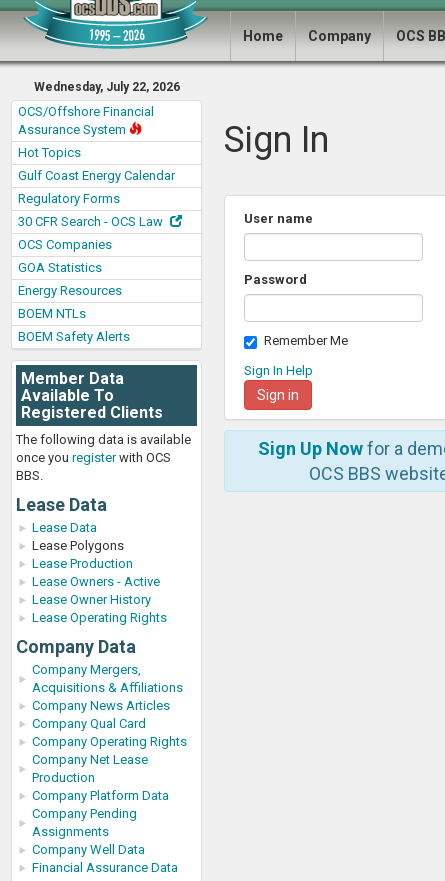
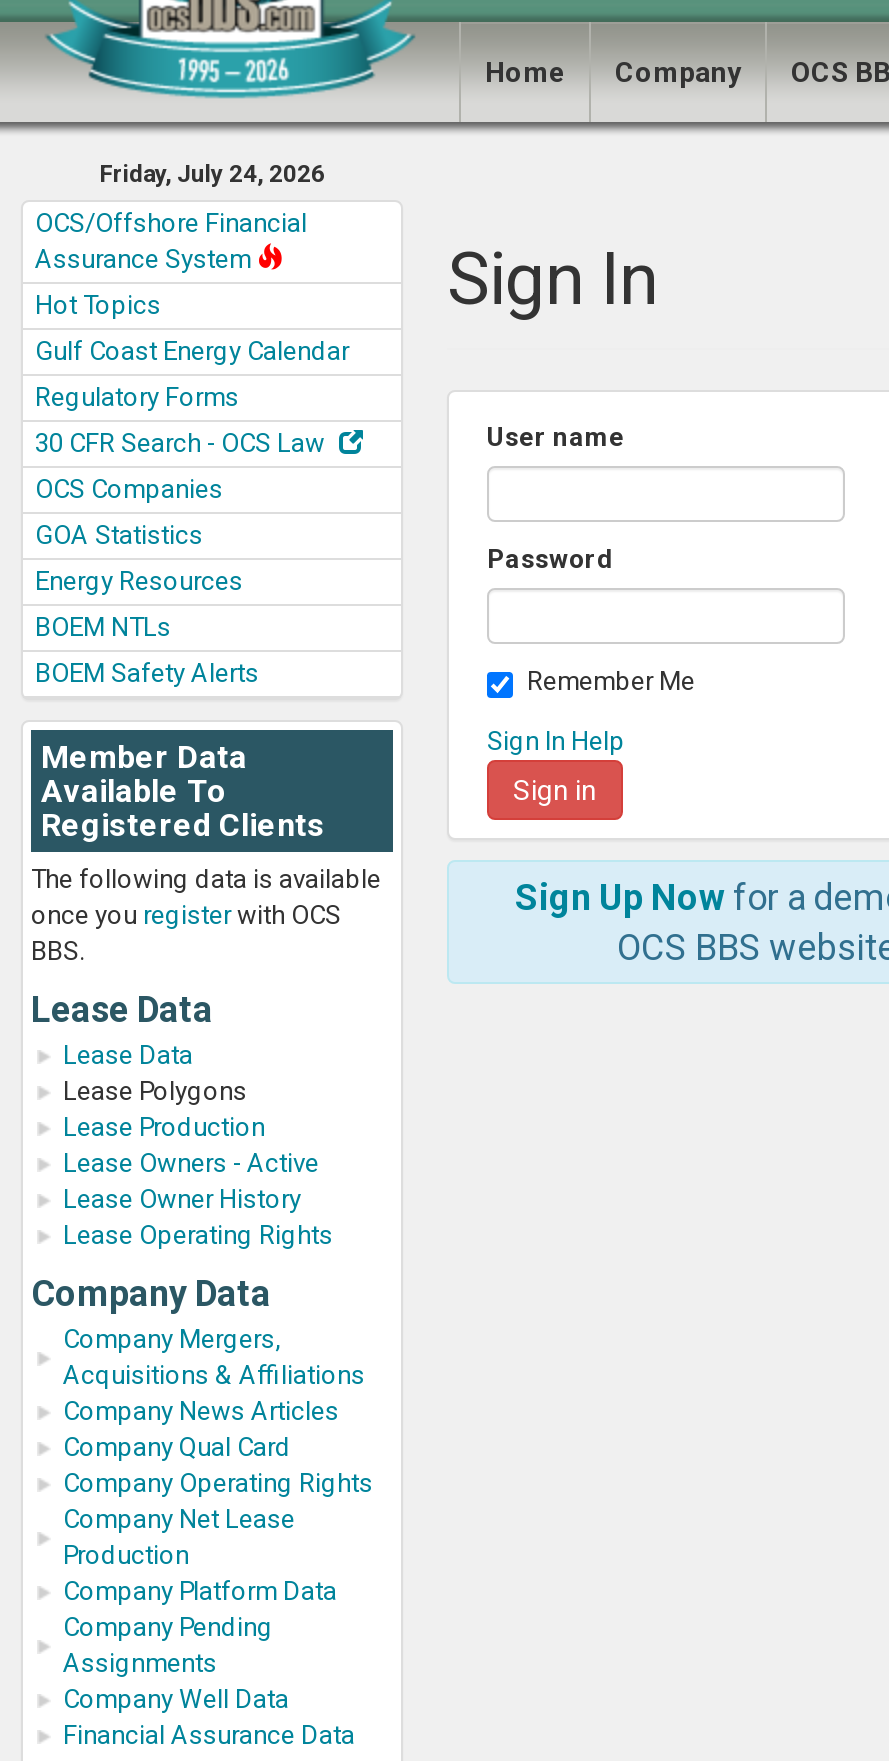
[33,80,179,94] Wednesday, July 22, 2026 -> [99,160,325,188] Friday, July 24, 2026

